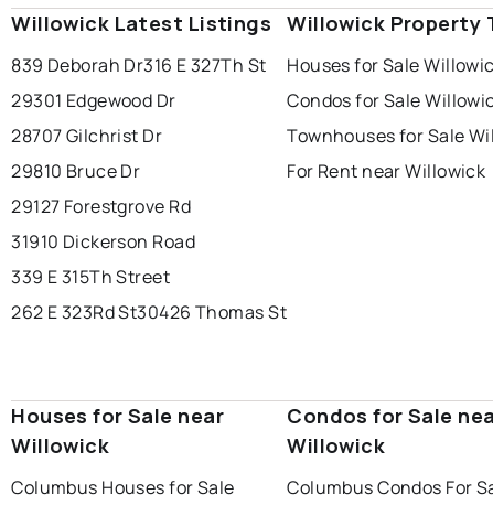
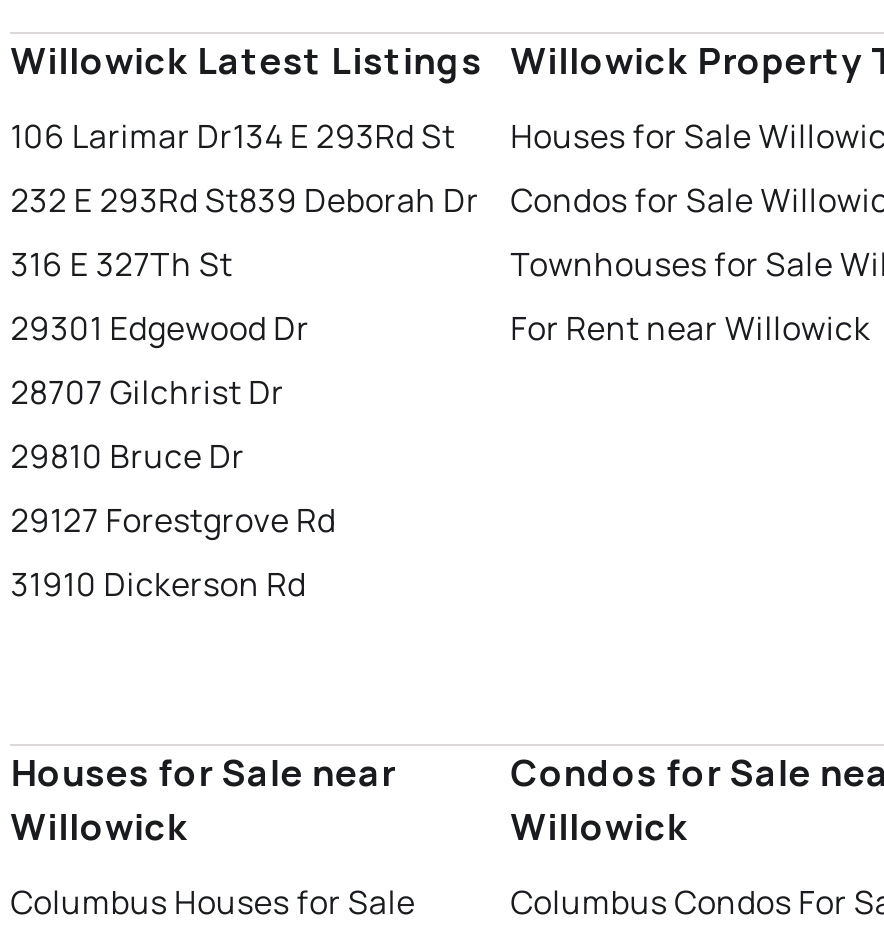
[11,52,266,77] 839 Deborah Dr316 E 327Th St -> [10,113,479,285] 106 Larimar Dr134 E 293Rd St | 232 E 293Rd St839 Deborah Dr | 316 E 327Th St
moved [11,88,191,218] -> [10,305,336,541]: 29301 Edgewood Dr | 28707 Gilchrist Dr | 29810 Bruce Dr | 29127 Forestgrove Rd
[11,229,287,324] 31910 Dickerson Road | 339 E 315Th Street | 262 E 323Rd St30426 Thomas St -> [10,561,306,605] 31910 Dickerson Rd

